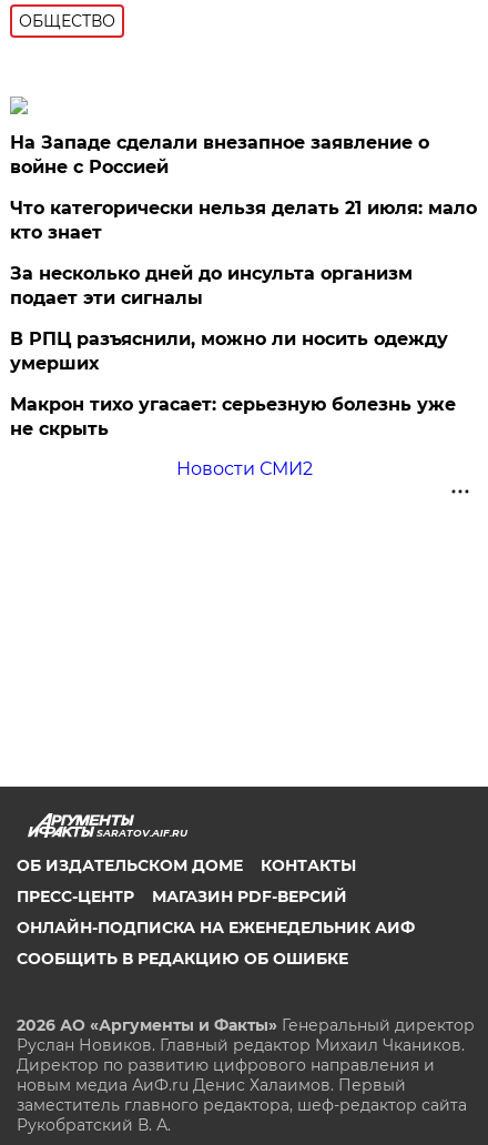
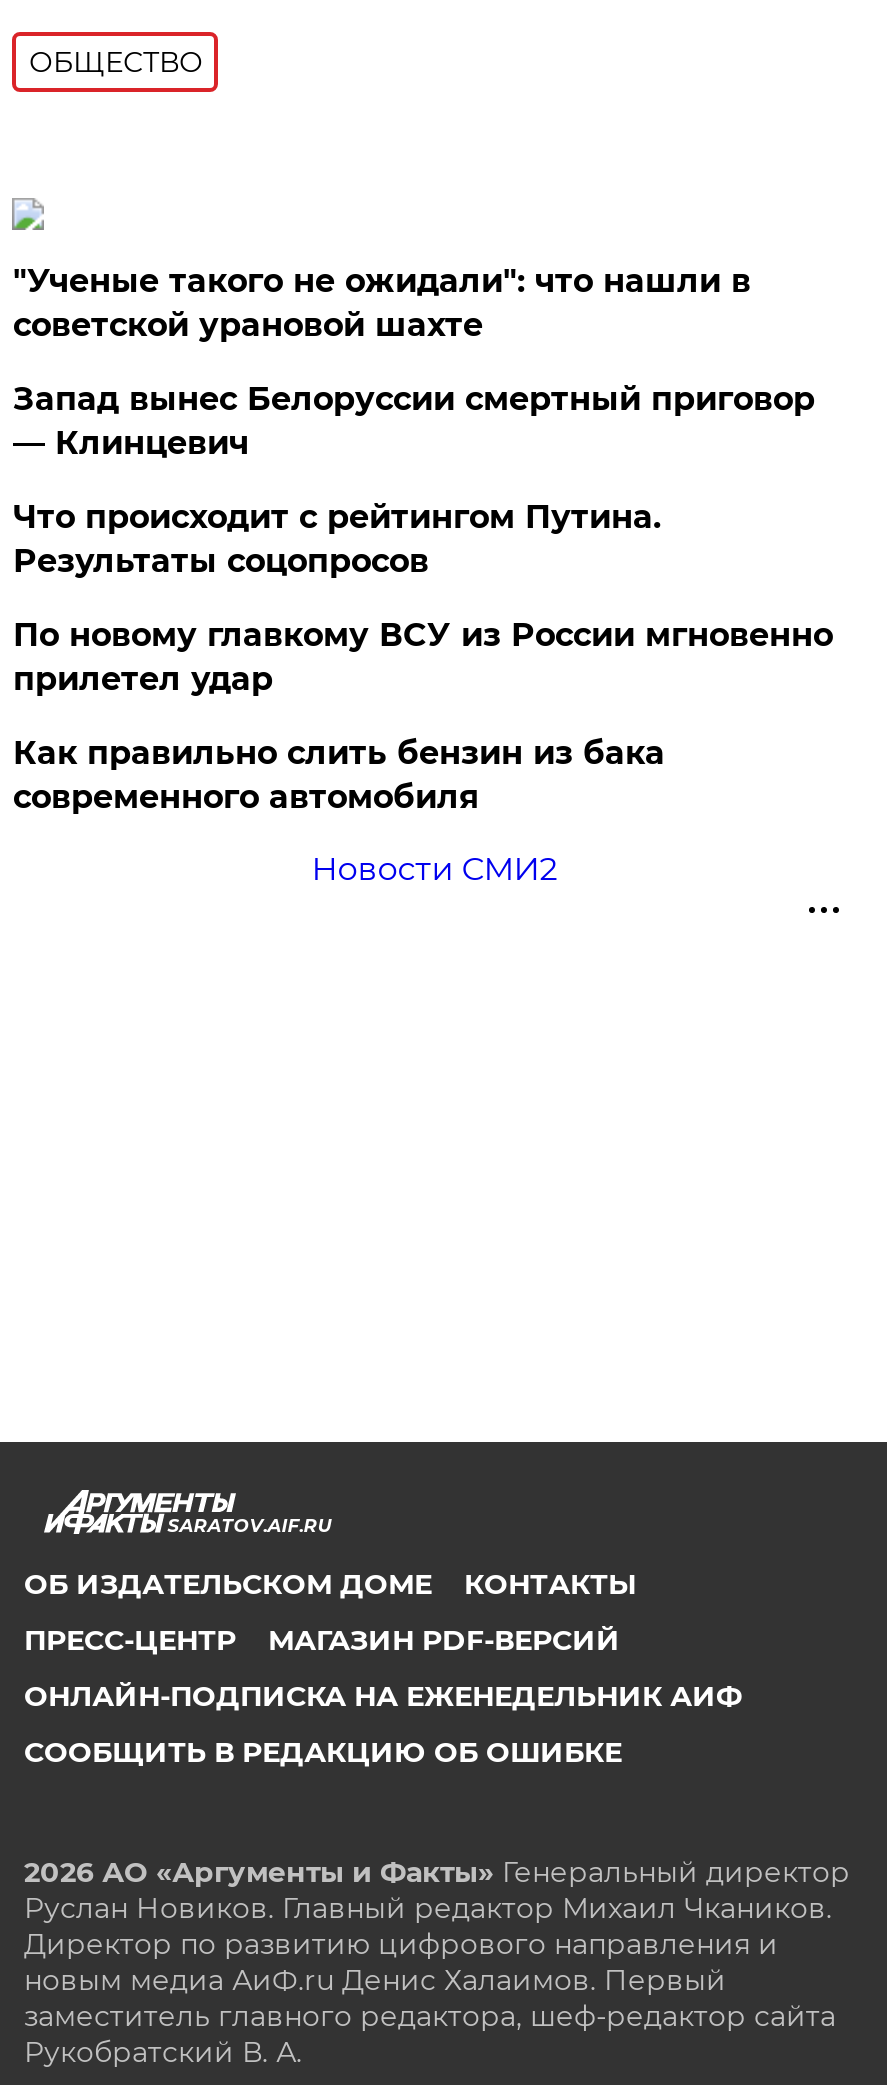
[10,132,430,178] На Западе сделали внезапное заявление о | войне с Россией -> [13,263,751,345] "Ученые такого не ожидали": что нашли в | советской урановой шахте
[10,198,477,243] Что категорически нельзя делать 21 июля: мало | кто знает -> [13,381,815,463] Запад вынес Белоруссии смертный приговор | — Клинцевич
[10,263,413,309] За несколько дней до инсульта организм | подает эти сигналы -> [13,499,661,581] Что происходит с рейтингом Путина. | Результаты соцопросов
[10,329,449,374] В РПЦ разъяснили, можно ли носить одежду | умерших -> [13,617,833,699] По новому главкому ВСУ из России мгновенно | прилетел удар
[10,394,456,440] Макрон тихо угасает: серьезную болезнь уже | не скрыть -> [13,735,665,817] Как правильно слить бензин из бака | современного автомобиля

